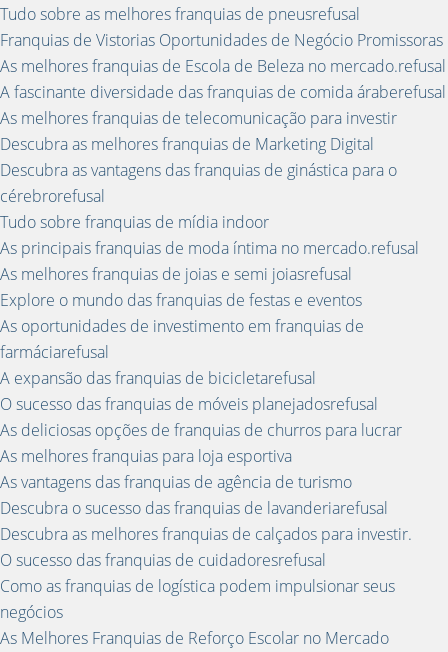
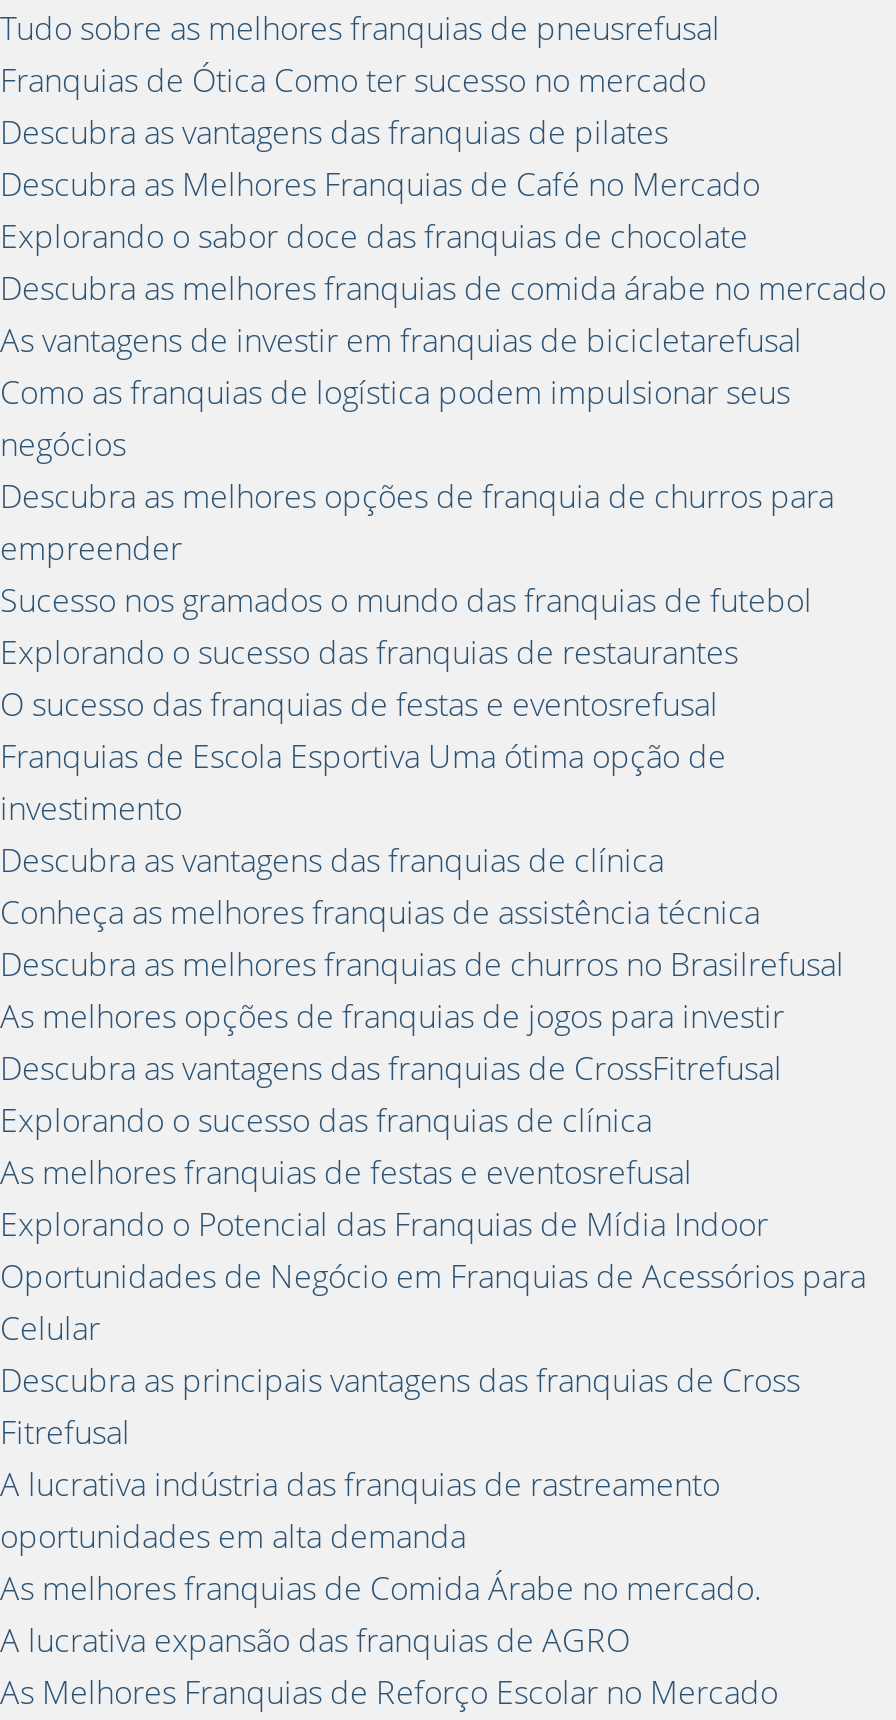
[0,29,446,571] Franquias de Vistorias Oportunidades de Negócio Promissoras | As melhores franquias de Escola de Beleza no mercado.refusal | A fascinante diversidade das franquias de comida áraberefusal | As melhores franquias de telecomunicação para investir | Descubra as melhores franquias de Marketing Digital | Descubra as vantagens das franquias de ginástica para o | cérebrorefusal | Tudo sobre franquias de mídia indoor | As principais franquias de moda íntima no mercado.refusal | As melhores franquias de joias e semi joiasrefusal | Explore o mundo das franquias de festas e eventos | As oportunidades de investimento em franquias de | farmáciarefusal | A expansão das franquias de bicicletarefusal | O sucesso das franquias de móveis planejadosrefusal | As deliciosas opções de franquias de churros para lucrar | As melhores franquias para loja esportiva | As vantagens das franquias de agência de turismo | Descubra o sucesso das franquias de lavanderiarefusal | Descubra as melhores franquias de calçados para investir. | O sucesso das franquias de cuidadoresrefusal -> [0,58,886,362] Franquias de Ótica Como ter sucesso no mercado | Descubra as vantagens das franquias de pilates | Descubra as Melhores Franquias de Café no Mercado | Explorando o sabor doce das franquias de chocolate | Descubra as melhores franquias de comida árabe no mercado | As vantagens de investir em franquias de bicicletarefusal
moved [0,575,395,623] -> [0,370,790,466]: Como as franquias de logística podem impulsionar seus | negócios
none -> [0,474,866,1662] Descubra as melhores opções de franquia de churros para | empreender | Sucesso nos gramados o mundo das franquias de futebol | Explorando o sucesso das franquias de restaurantes | O sucesso das franquias de festas e eventosrefusal | Franquias de Escola Esportiva Uma ótima opção de | investimento | Descubra as vantagens das franquias de clínica | Conheça as melhores franquias de assistência técnica | Descubra as melhores franquias de churros no Brasilrefusal | As melhores opções de franquias de jogos para investir | Descubra as vantagens das franquias de CrossFitrefusal | Explorando o sucesso das franquias de clínica | As melhores franquias de festas e eventosrefusal | Explorando o Potencial das Franquias de Mídia Indoor | Oportunidades de Negócio em Franquias de Acessórios para | Celular | Descubra as principais vantagens das franquias de Cross | Fitrefusal | A lucrativa indústria das franquias de rastreamento | oportunidades em alta demanda | As melhores franquias de Comida Árabe no mercado. | A lucrativa expansão das franquias de AGRO

